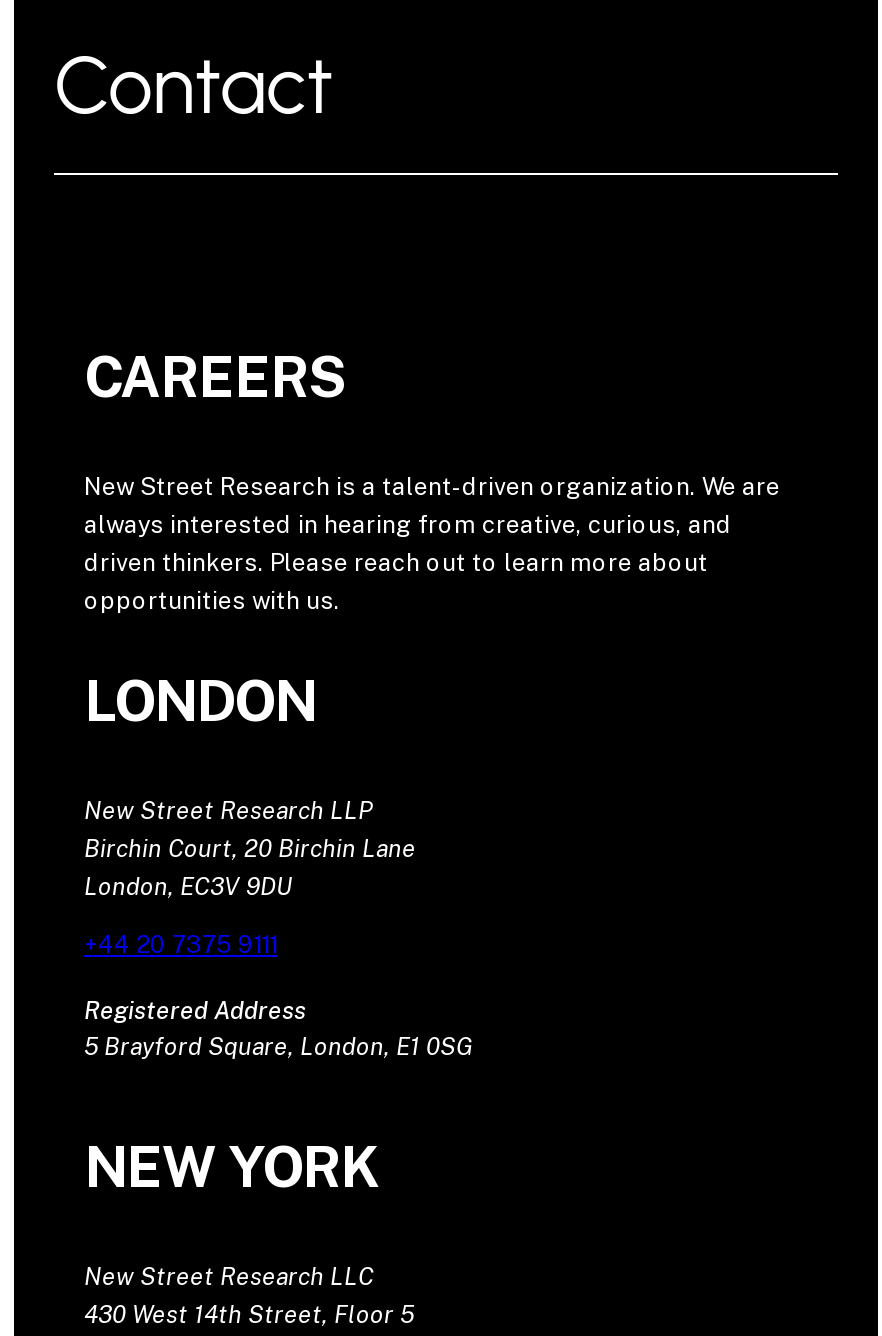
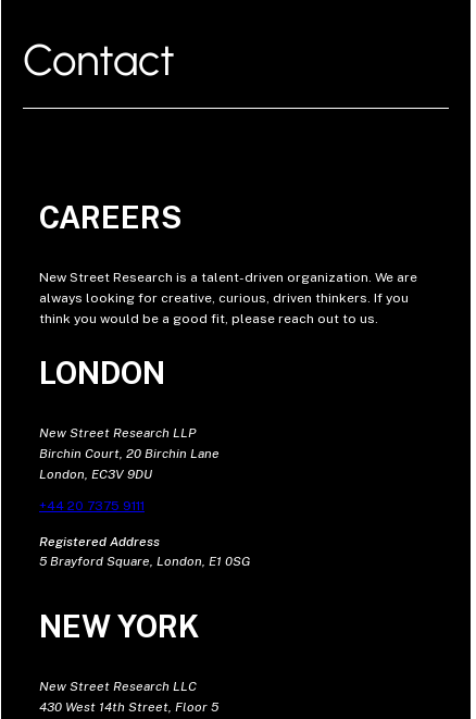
[84,510,732,614] always interested in hearing from creative, curious, and | driven thinkers. Please reach out to learn more about | opportunities with us. -> [39,290,409,326] always looking for creative, curious, driven thinkers. If you | think you would be a good fit, please reach out to us.

